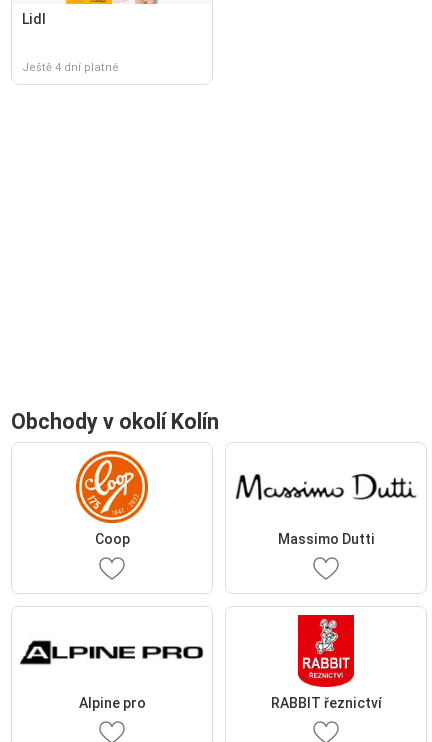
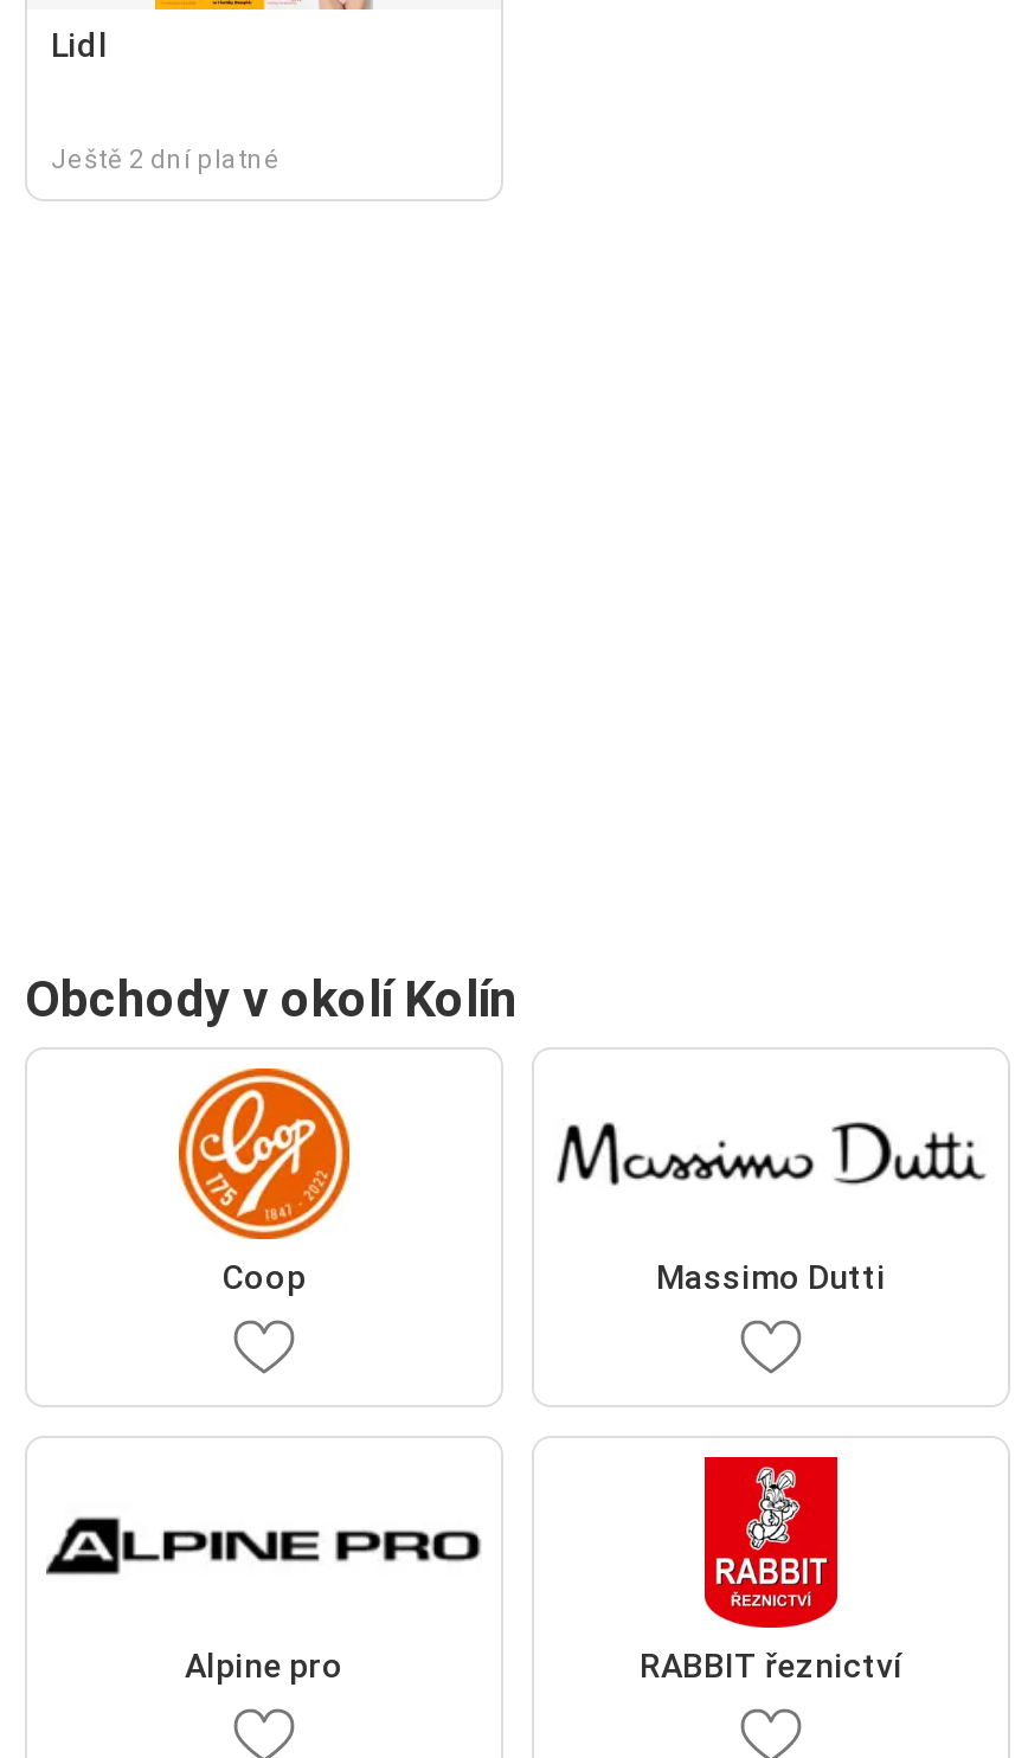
[22,61,119,74] Ještě 4 dní platné -> [51,145,281,175] Ještě 2 dní platné

